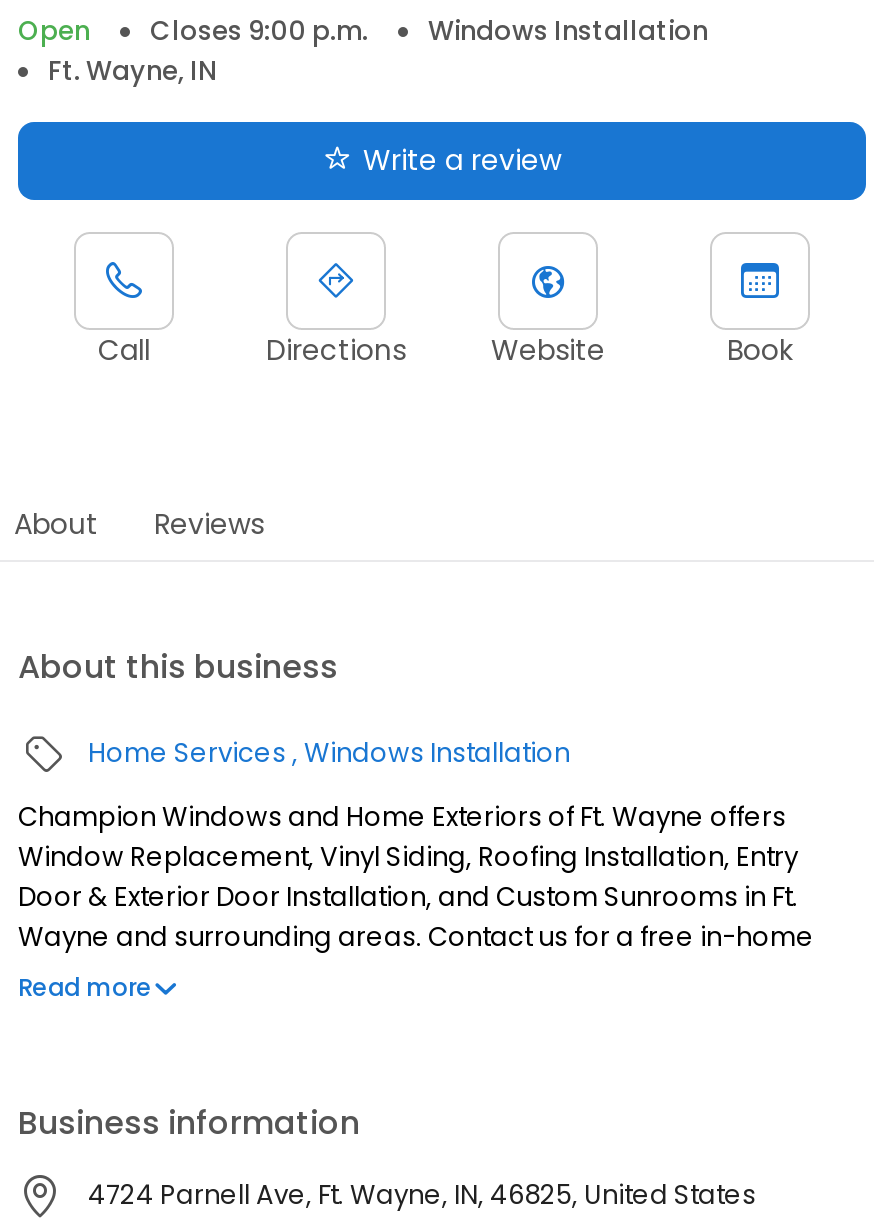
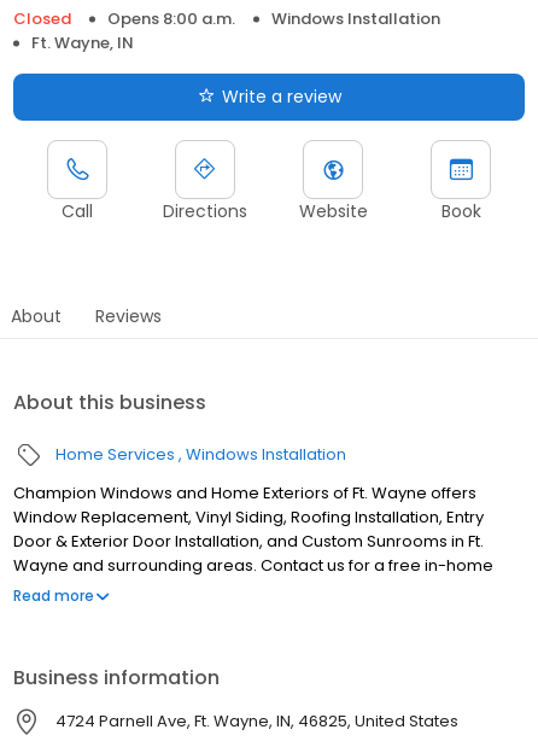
[18,12,368,50] Open | Closes 9:00 p.m. -> [13,7,235,30] Closed | Opens 8:00 a.m.

